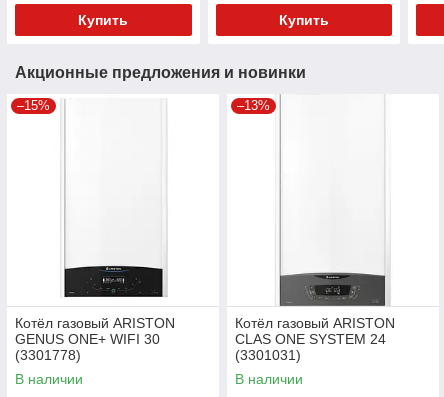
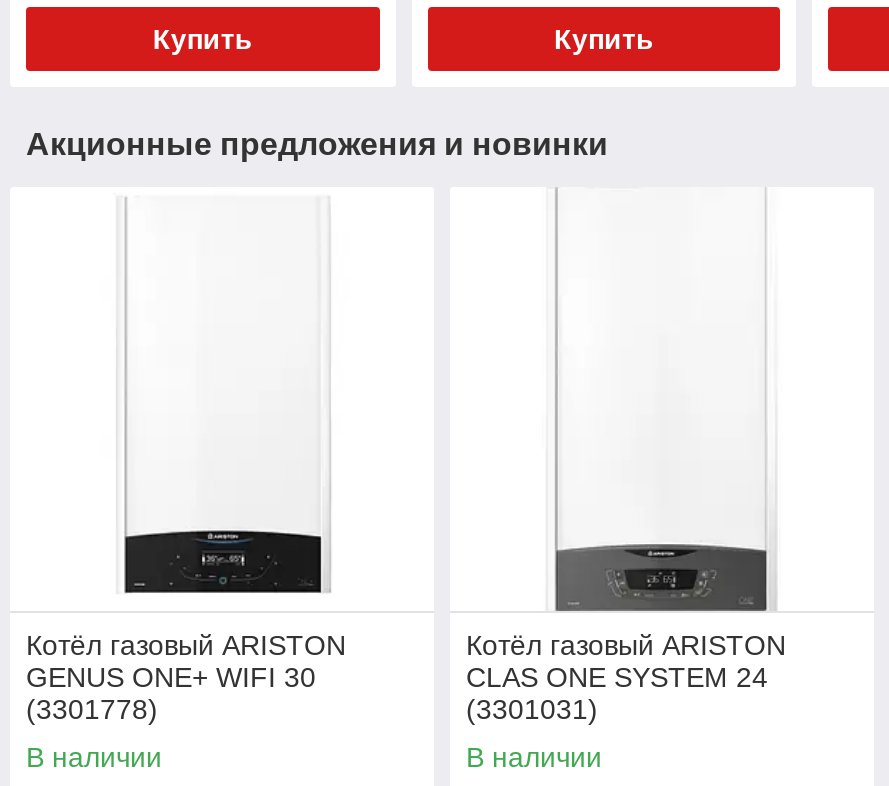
[17,98,50,113] –15% -> none
[237,98,270,113] –13% -> none

